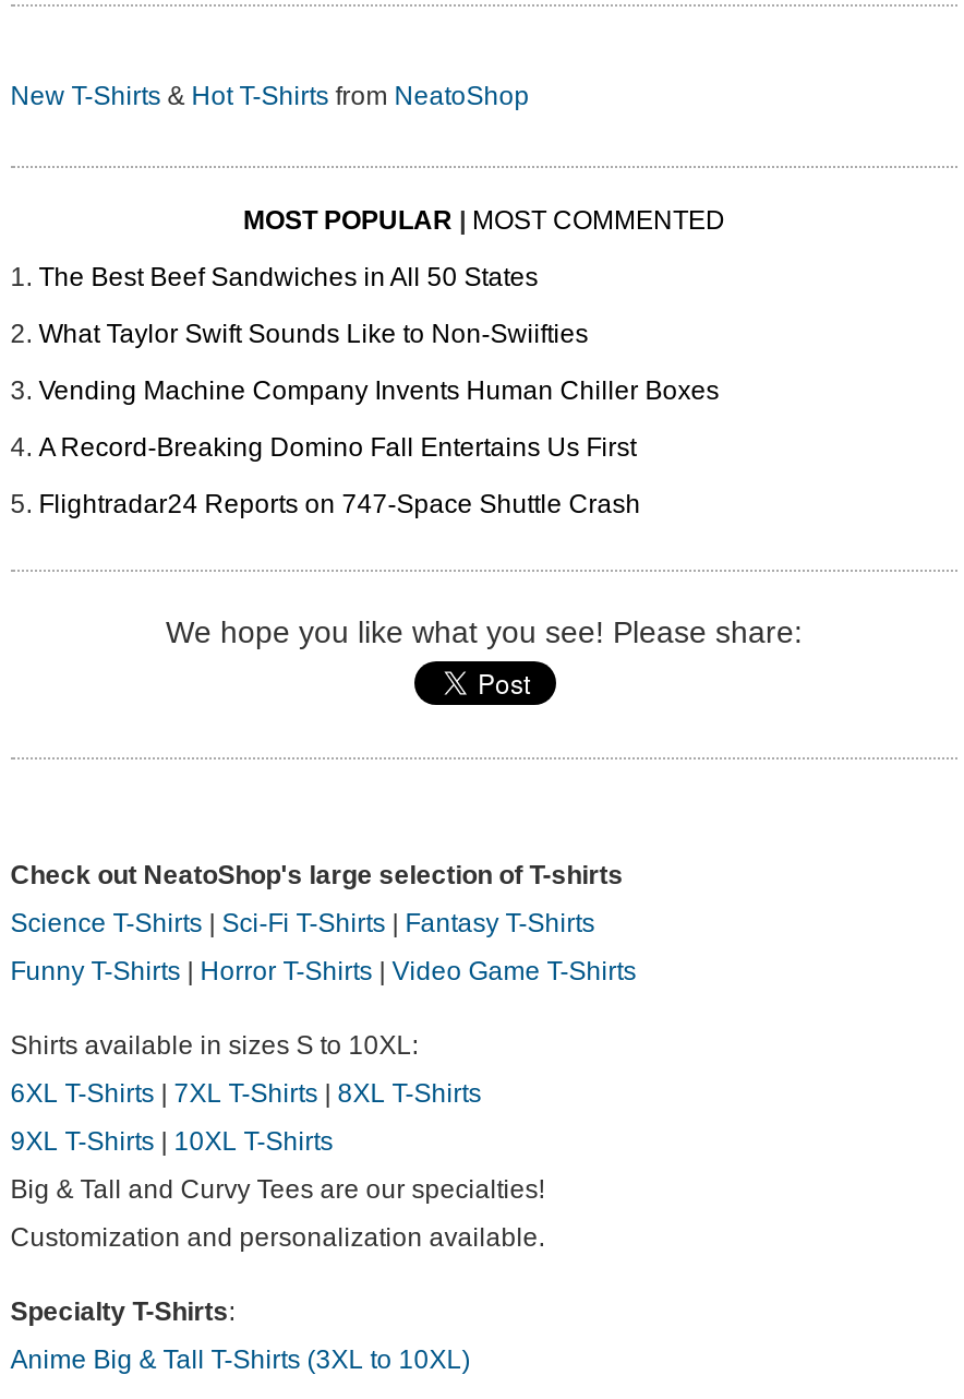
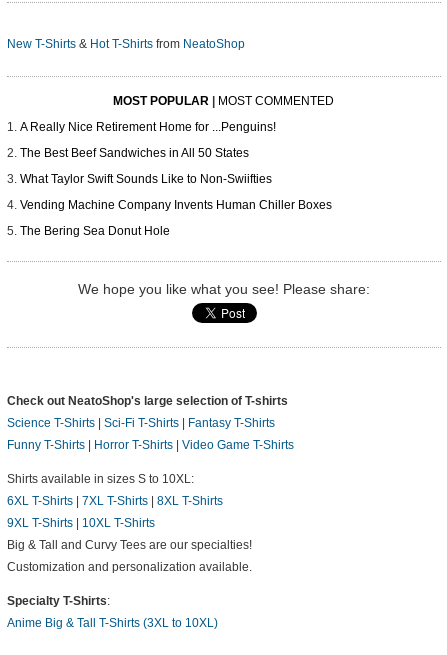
none -> [20,120,276,134] A Really Nice Retirement Home for ...Penguins!
moved [39,263,719,407] -> [20,146,332,212]: The Best Beef Sandwiches in All 50 States | What Taylor Swift Sounds Like to Non-Swiifties | Vending Machine Company Invents Human Chiller Boxes
[39,433,641,521] A Record-Breaking Domino Fall Entertains Us First | Flightradar24 Reports on 747-Space Shuttle Crash -> [20,224,170,238] The Bering Sea Donut Hole

